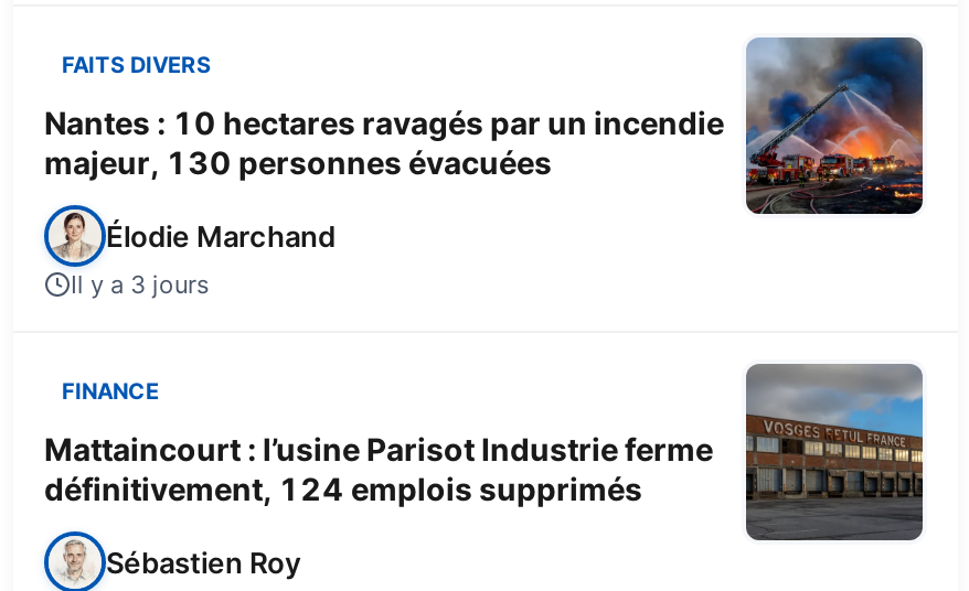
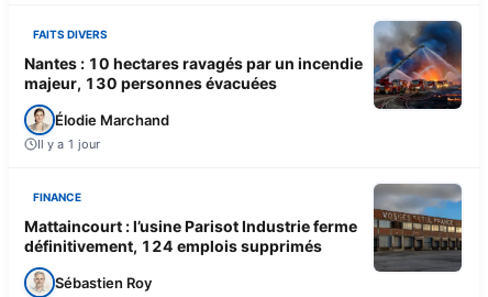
[71,268,210,299] Il y a 3 jours -> [37,136,100,151] Il y a 1 jour

